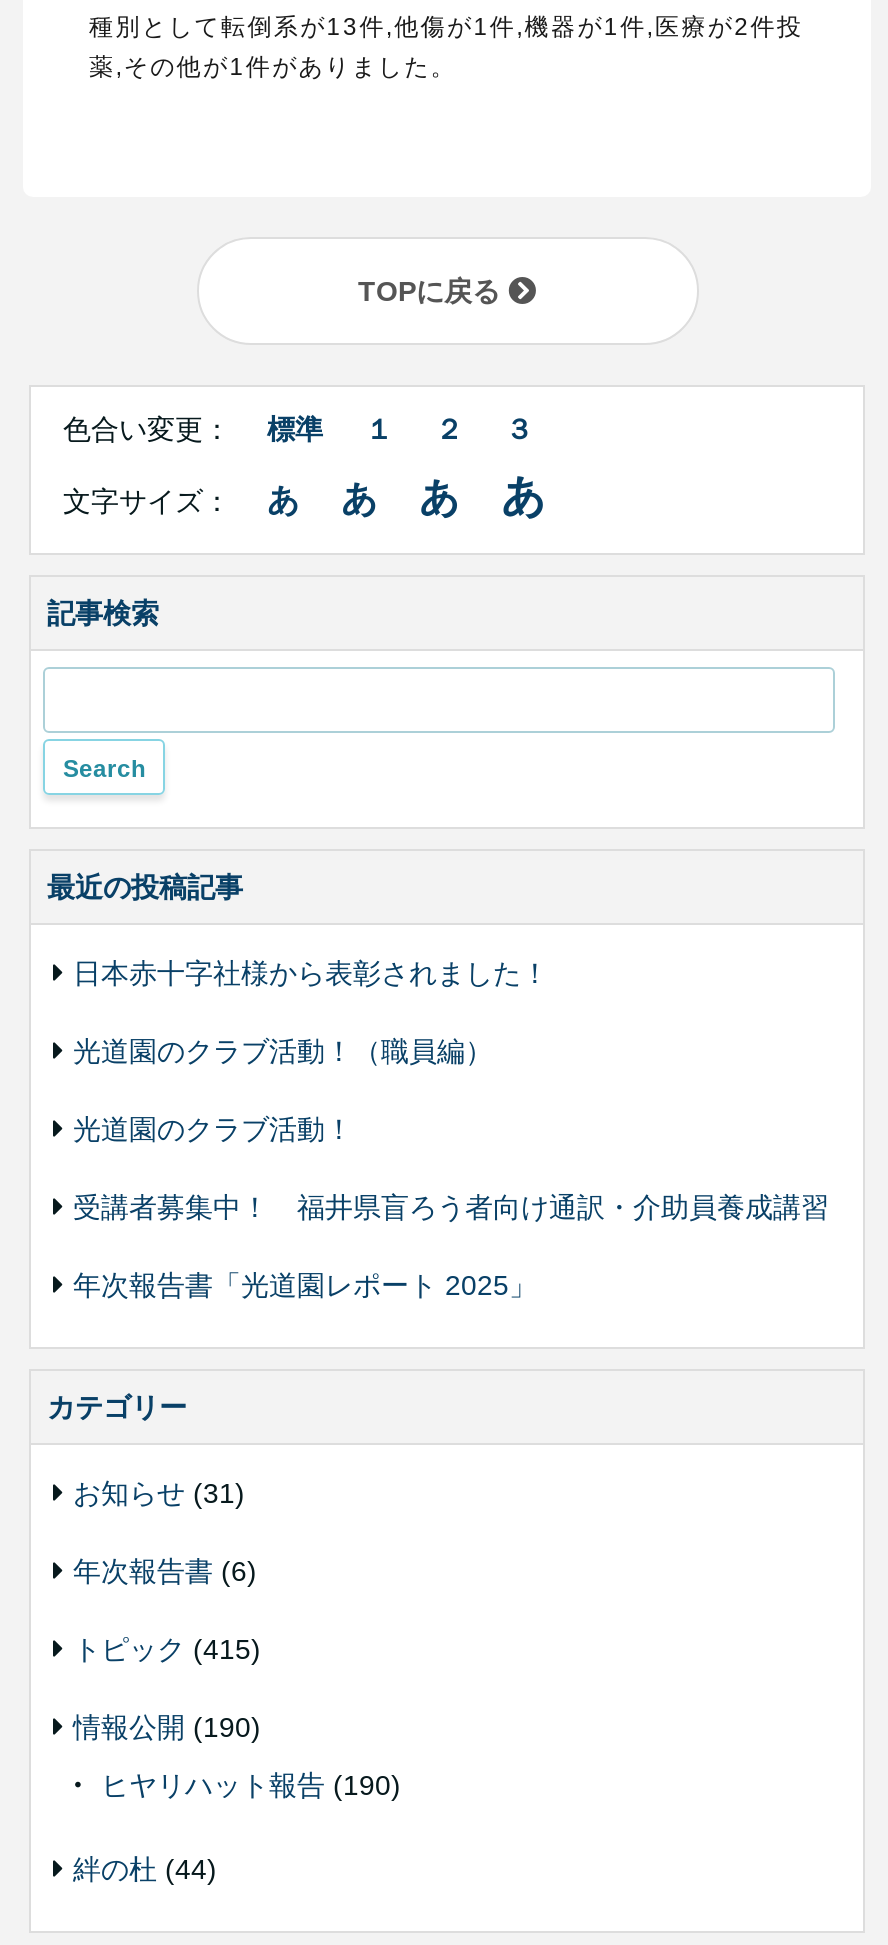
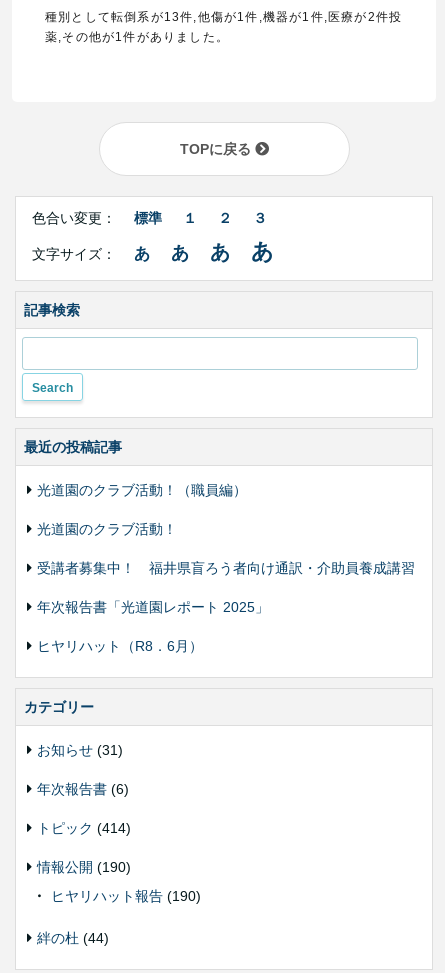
[73,956,549,988] 日本赤十字社様から表彰されました！ -> none
moved [73,1034,829,1300] -> [37,482,415,615]: 光道園のクラブ活動！（職員編） | 光道園のクラブ活動！ | 受講者募集中！ 福井県盲ろう者向け通訳・介助員養成講習 | 年次報告書「光道園レポート 2025」
none -> [37,638,203,654] ヒヤリハット（R8．6月）
[73,1632,261,1664] トピック(415) -> [37,820,131,836] トピック(414)

